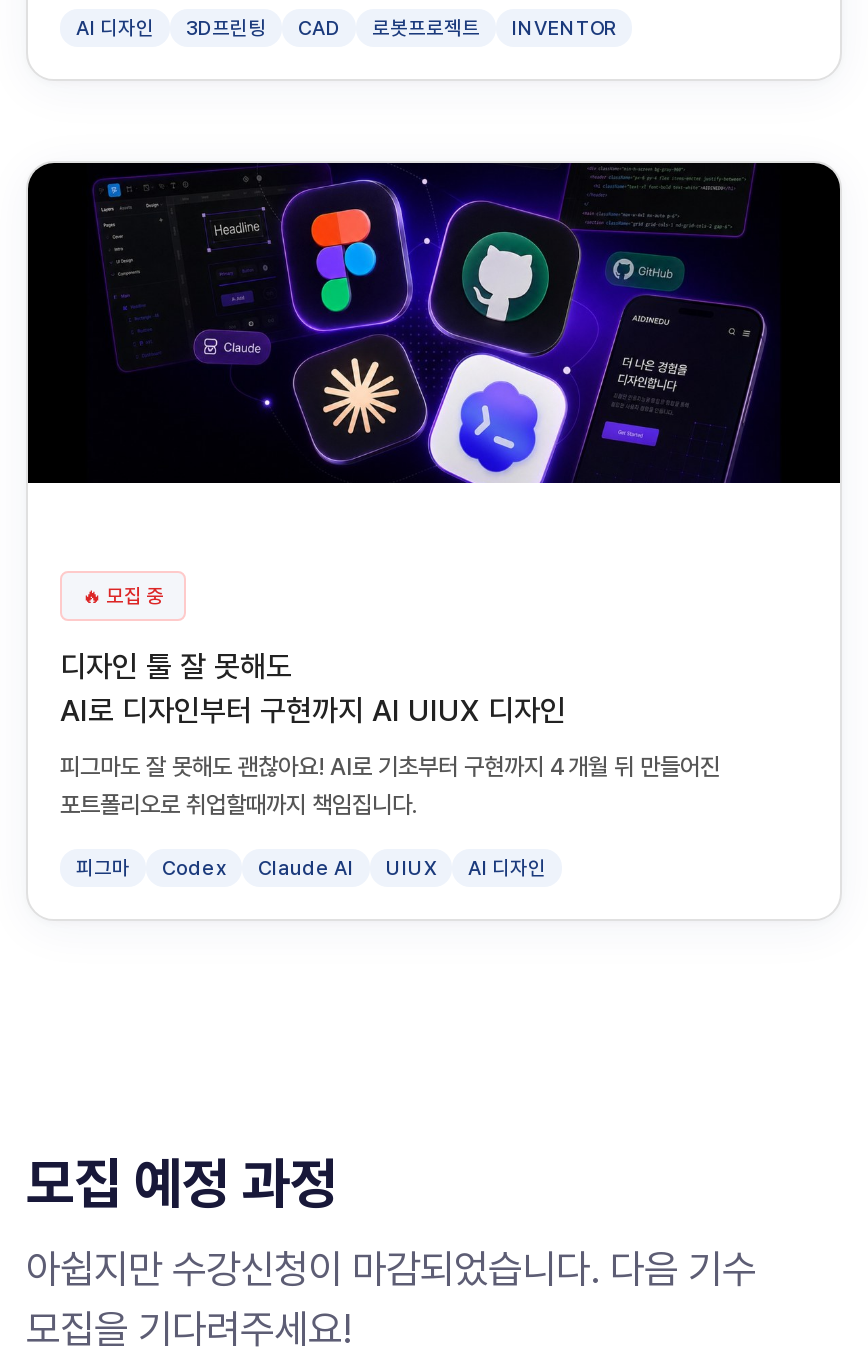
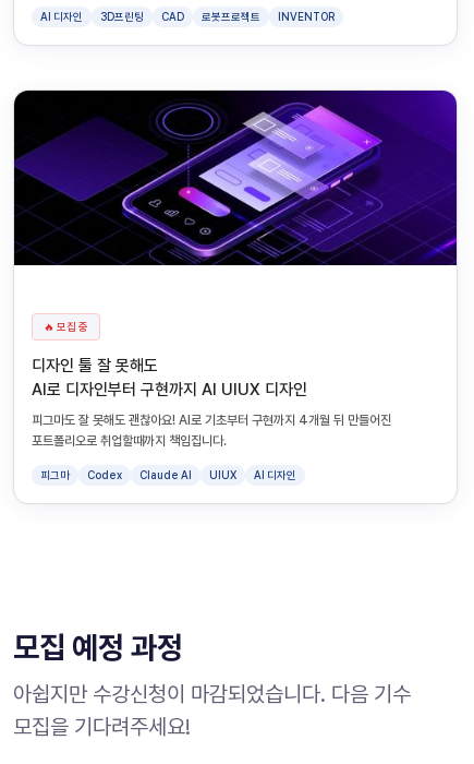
[26,161,842,485] [image] -> [13,89,458,266] [image]

